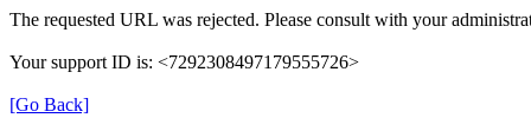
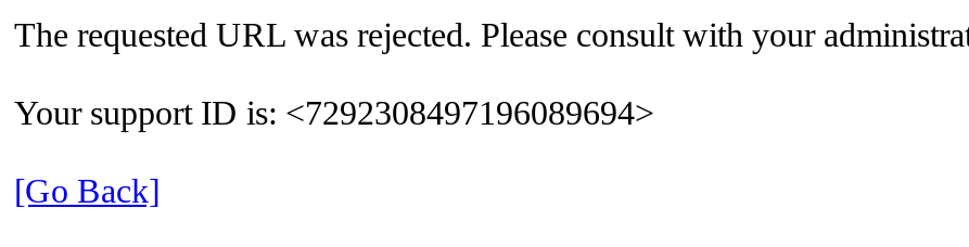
[9,52,359,72] Your support ID is: <7292308497179555726> -> [14,94,654,131] Your support ID is: <7292308497196089694>

